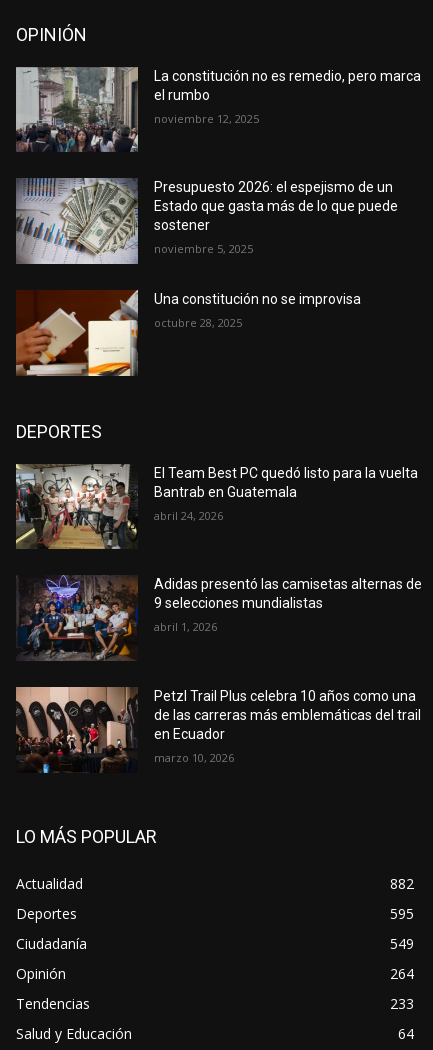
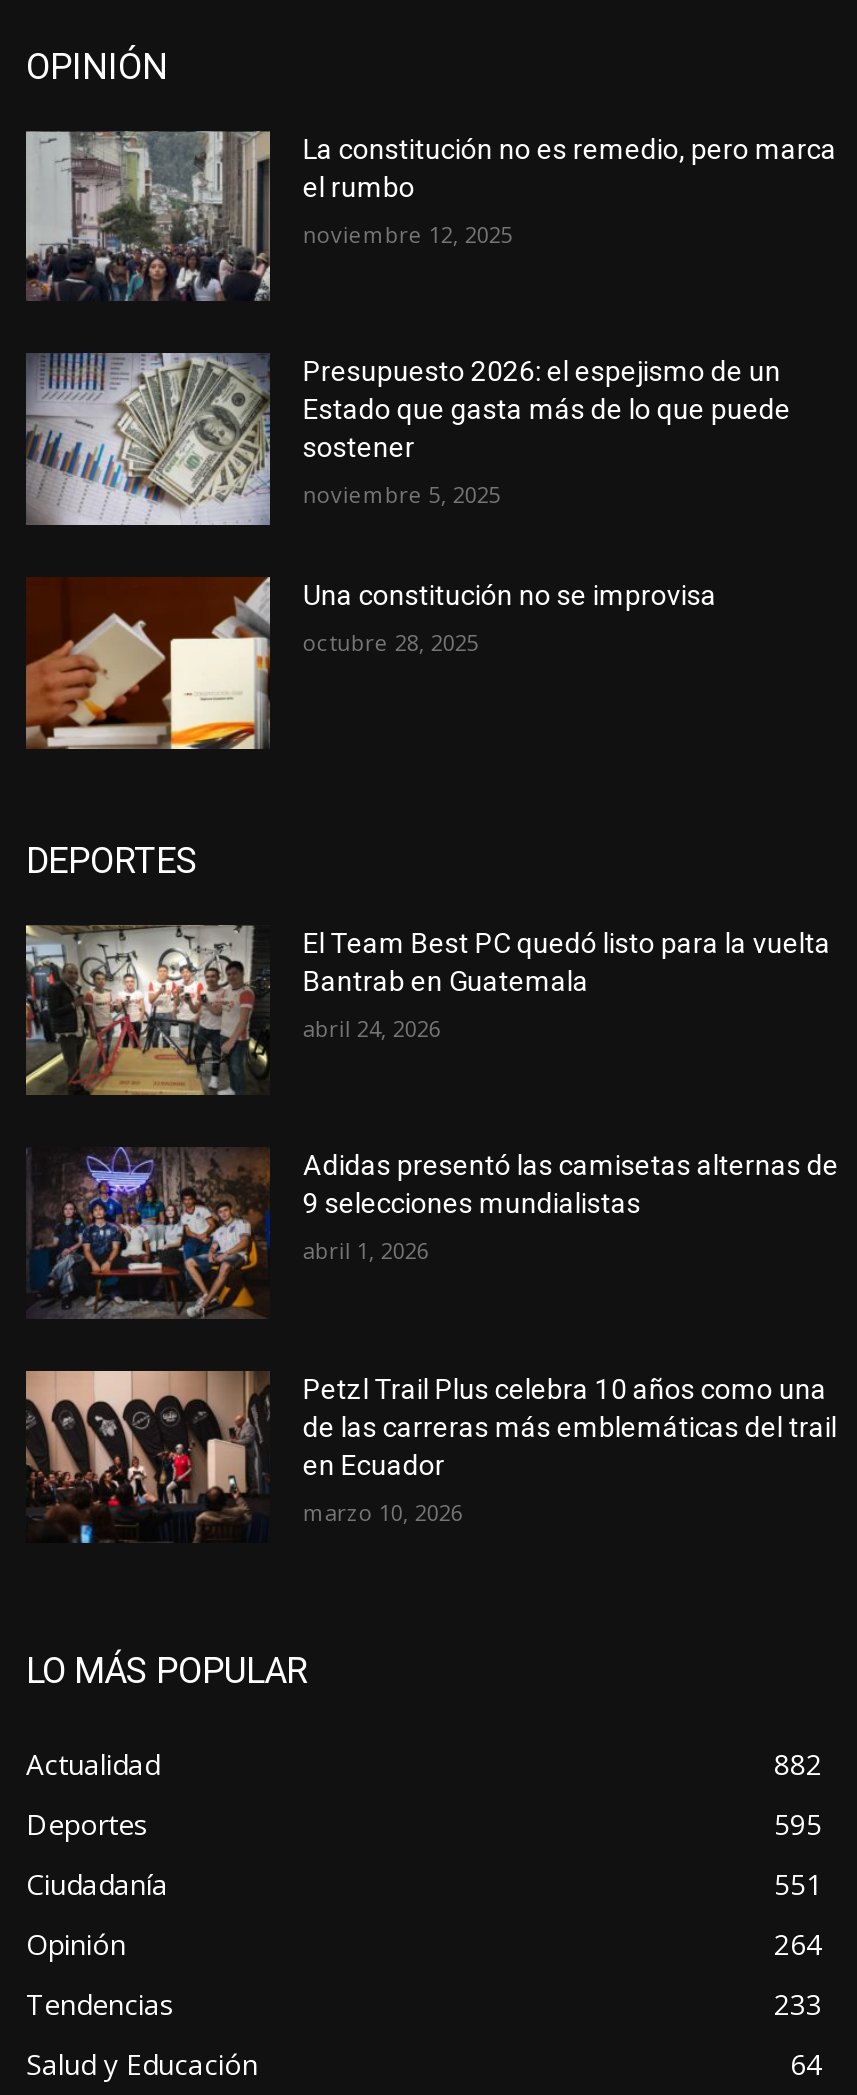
[390,934,414,953] 549 -> [774,1864,822,1902] 551

